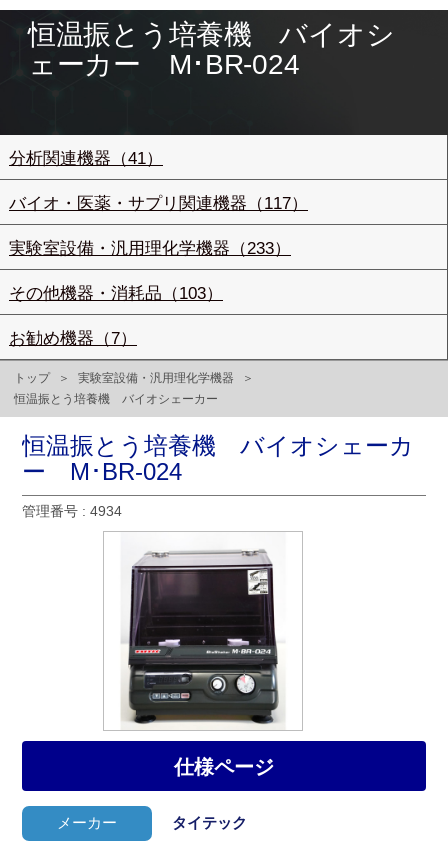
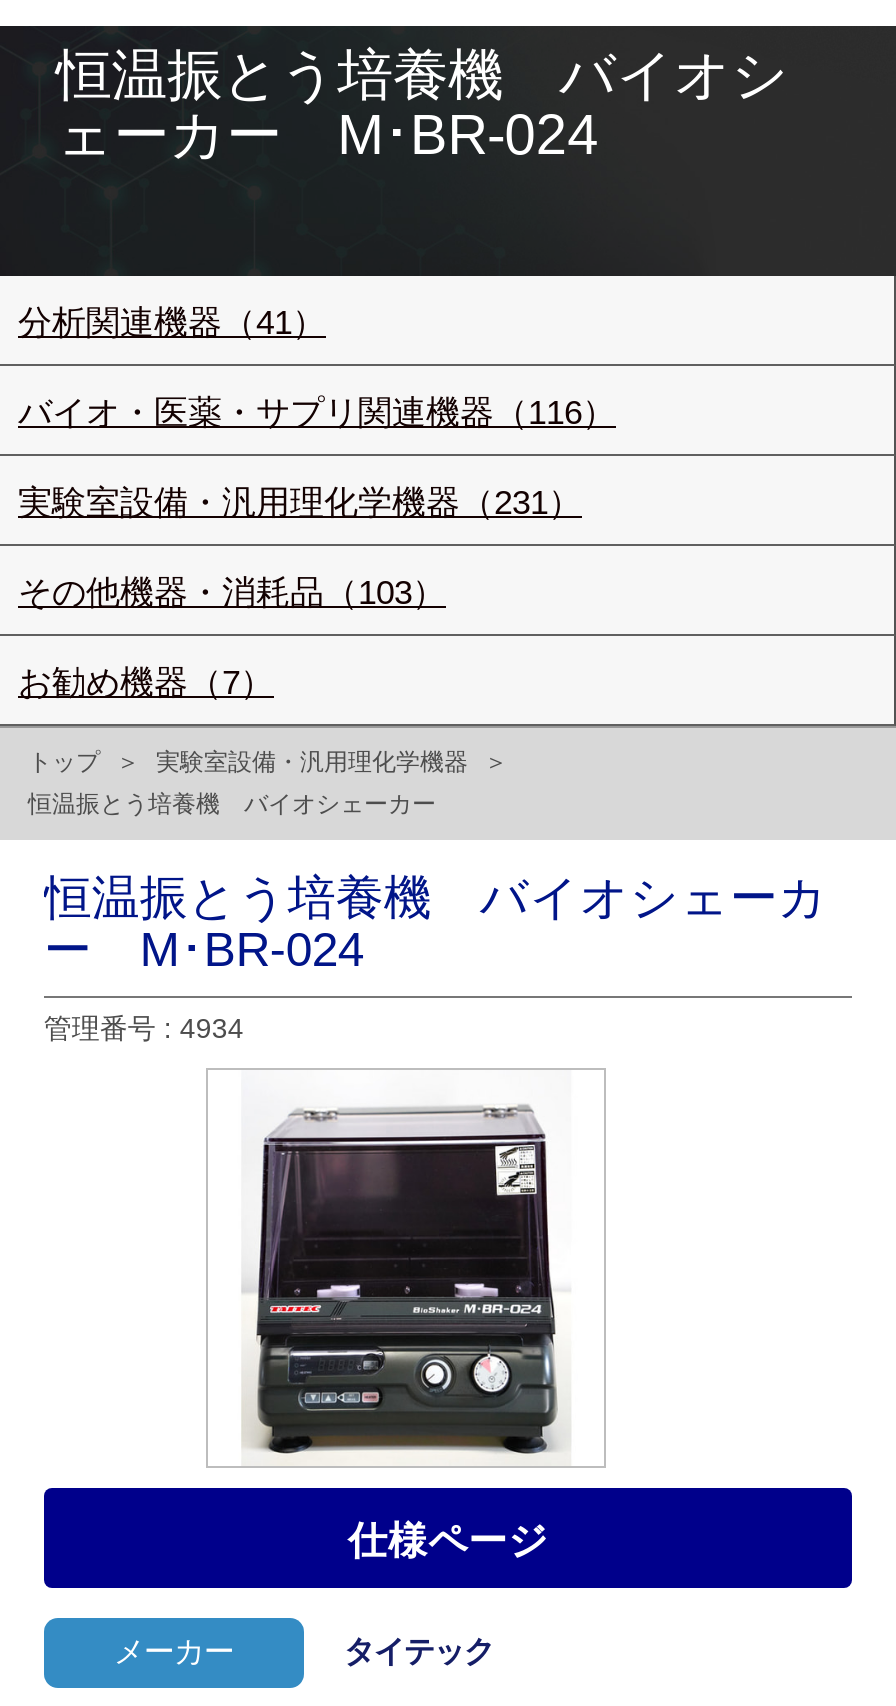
[9,194,308,213] バイオ・医薬・サプリ関連機器（117） -> [18,394,616,432] バイオ・医薬・サプリ関連機器（116）
[9,239,291,258] 実験室設備・汎用理化学機器（233） -> [18,484,582,522] 実験室設備・汎用理化学機器（231）

